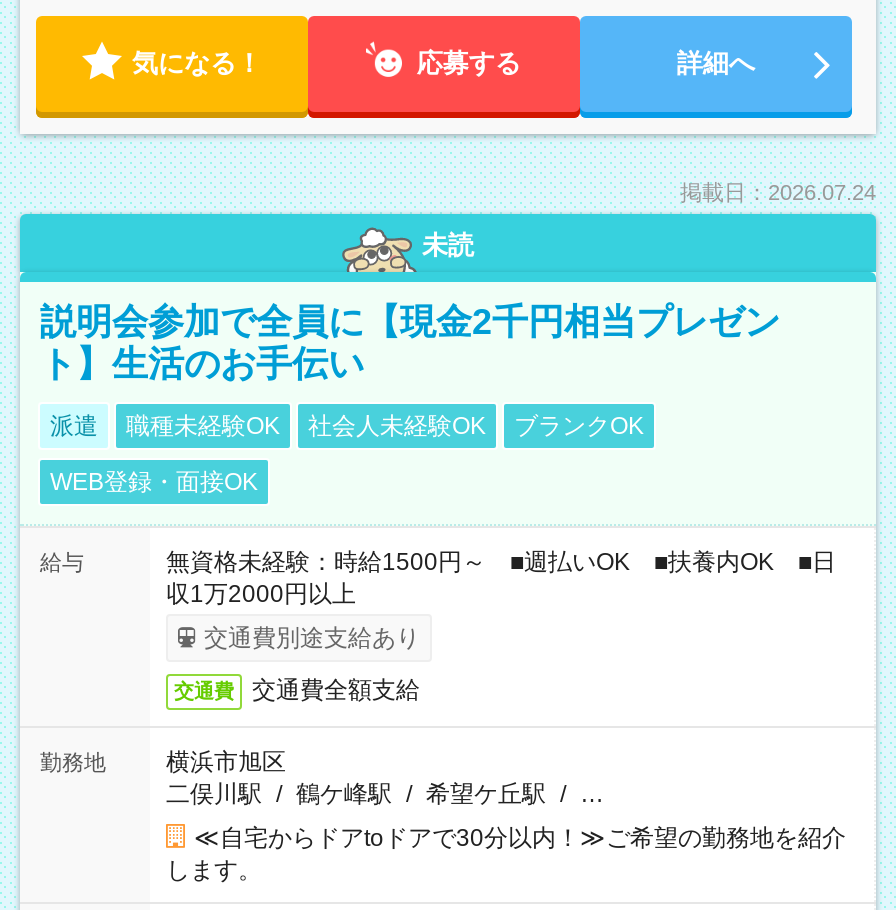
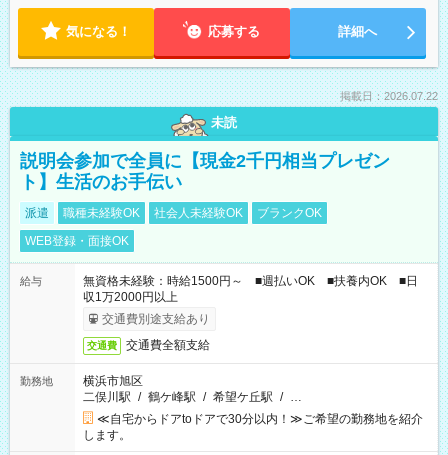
[680,180,876,204] 掲載日：2026.07.24 -> [340,90,438,102] 掲載日：2026.07.22

